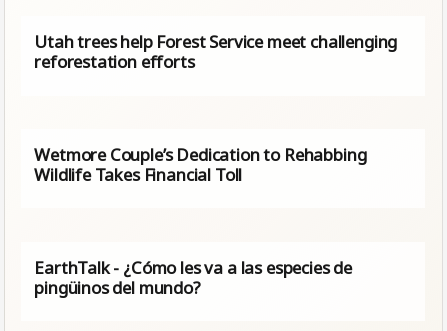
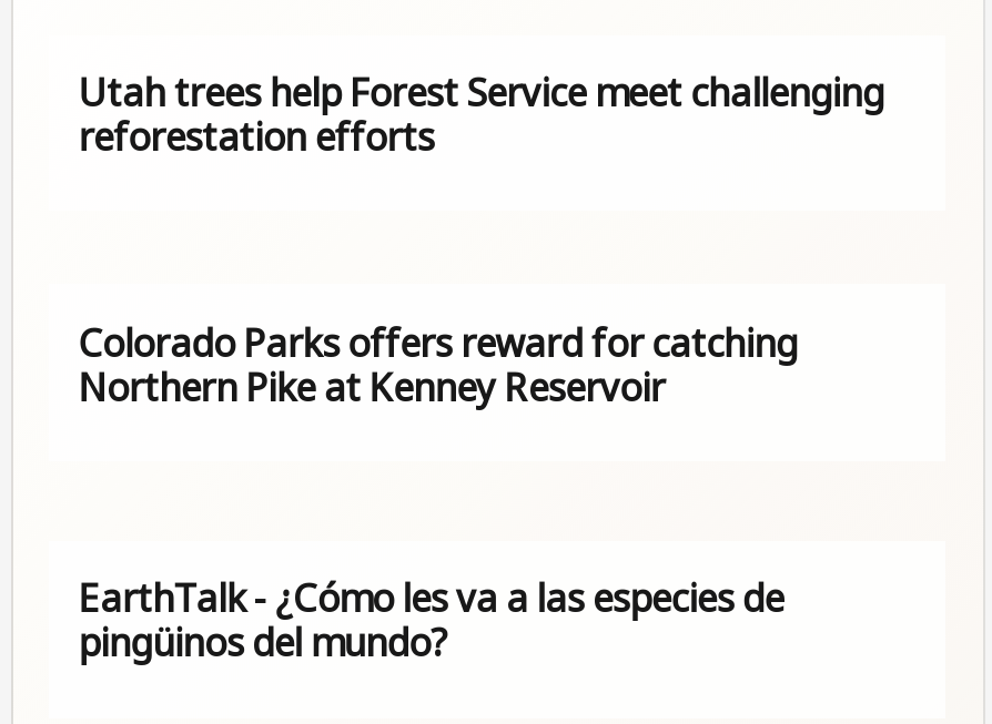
[34,143,366,186] Wetmore Couple’s Dedication to Rehabbing | Wildlife Takes Financial Toll -> [78,316,797,412] Colorado Parks offers reward for catching | Northern Pike at Kenney Reservoir

